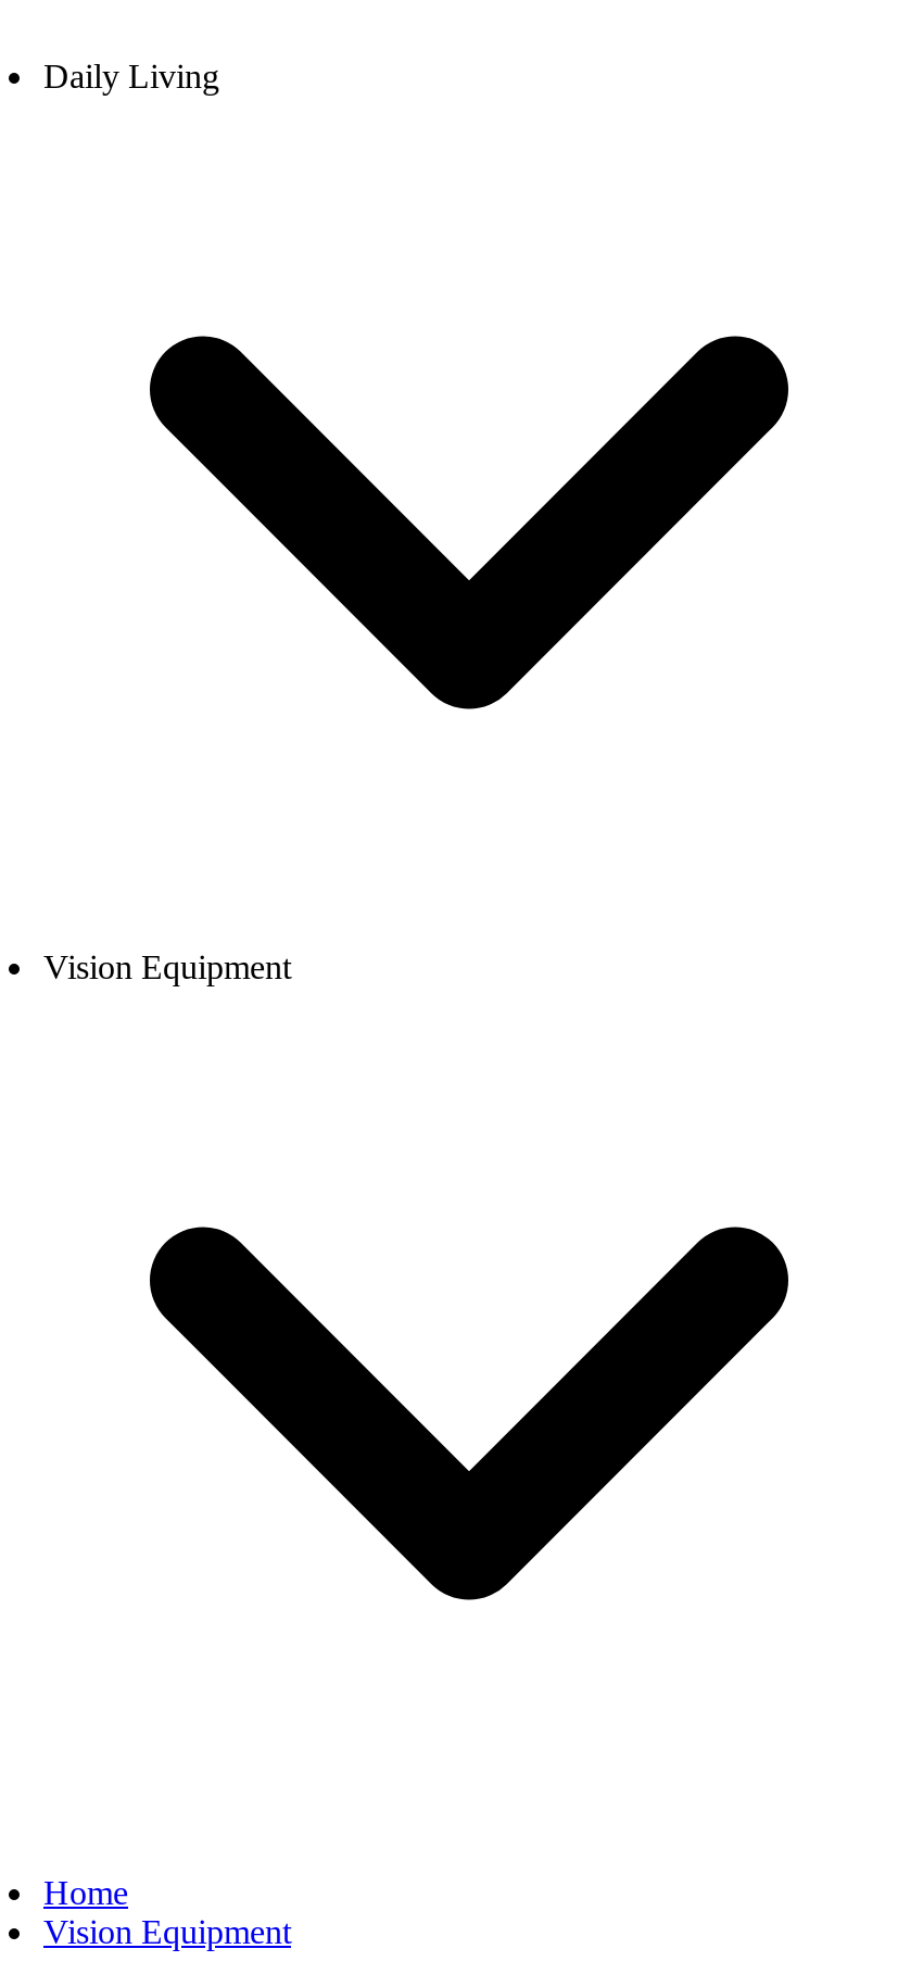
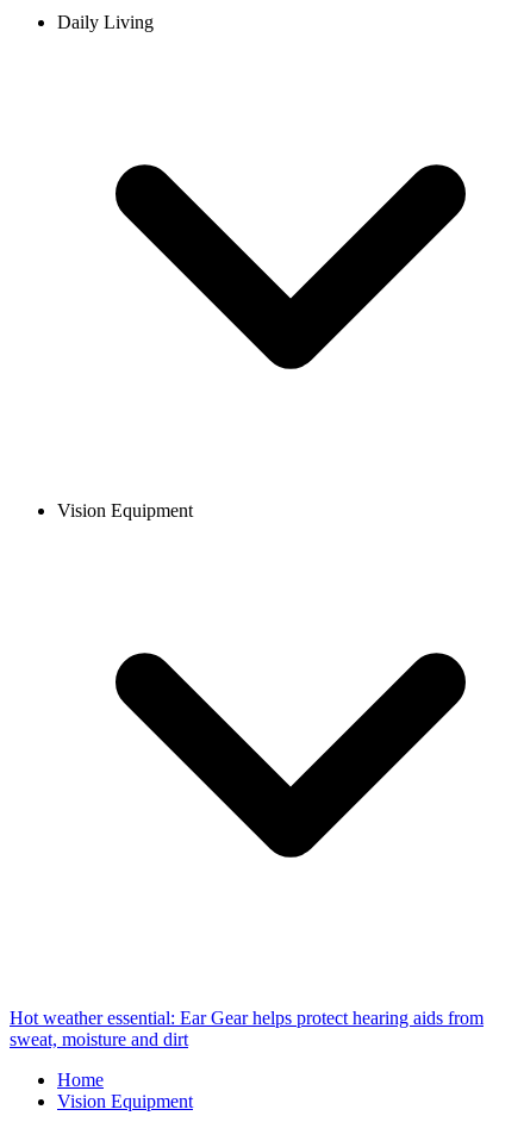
none -> [10,1008,484,1050] Hot weather essential: Ear Gear helps protect hearing aids from | sweat, moisture and dirt

